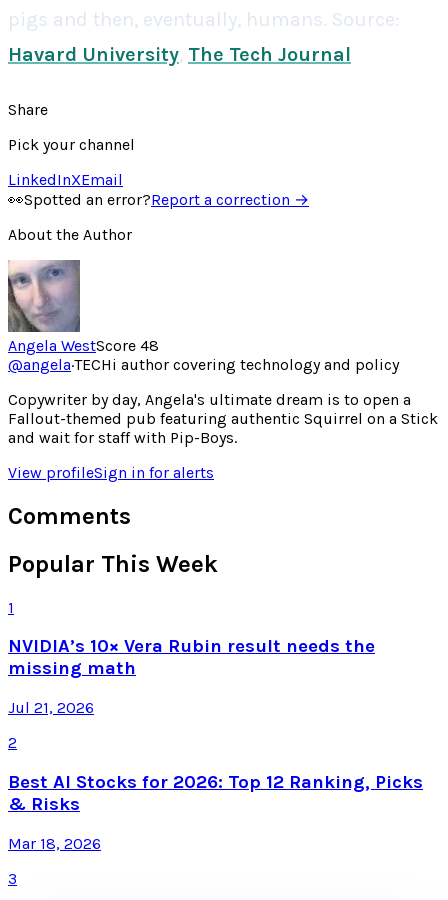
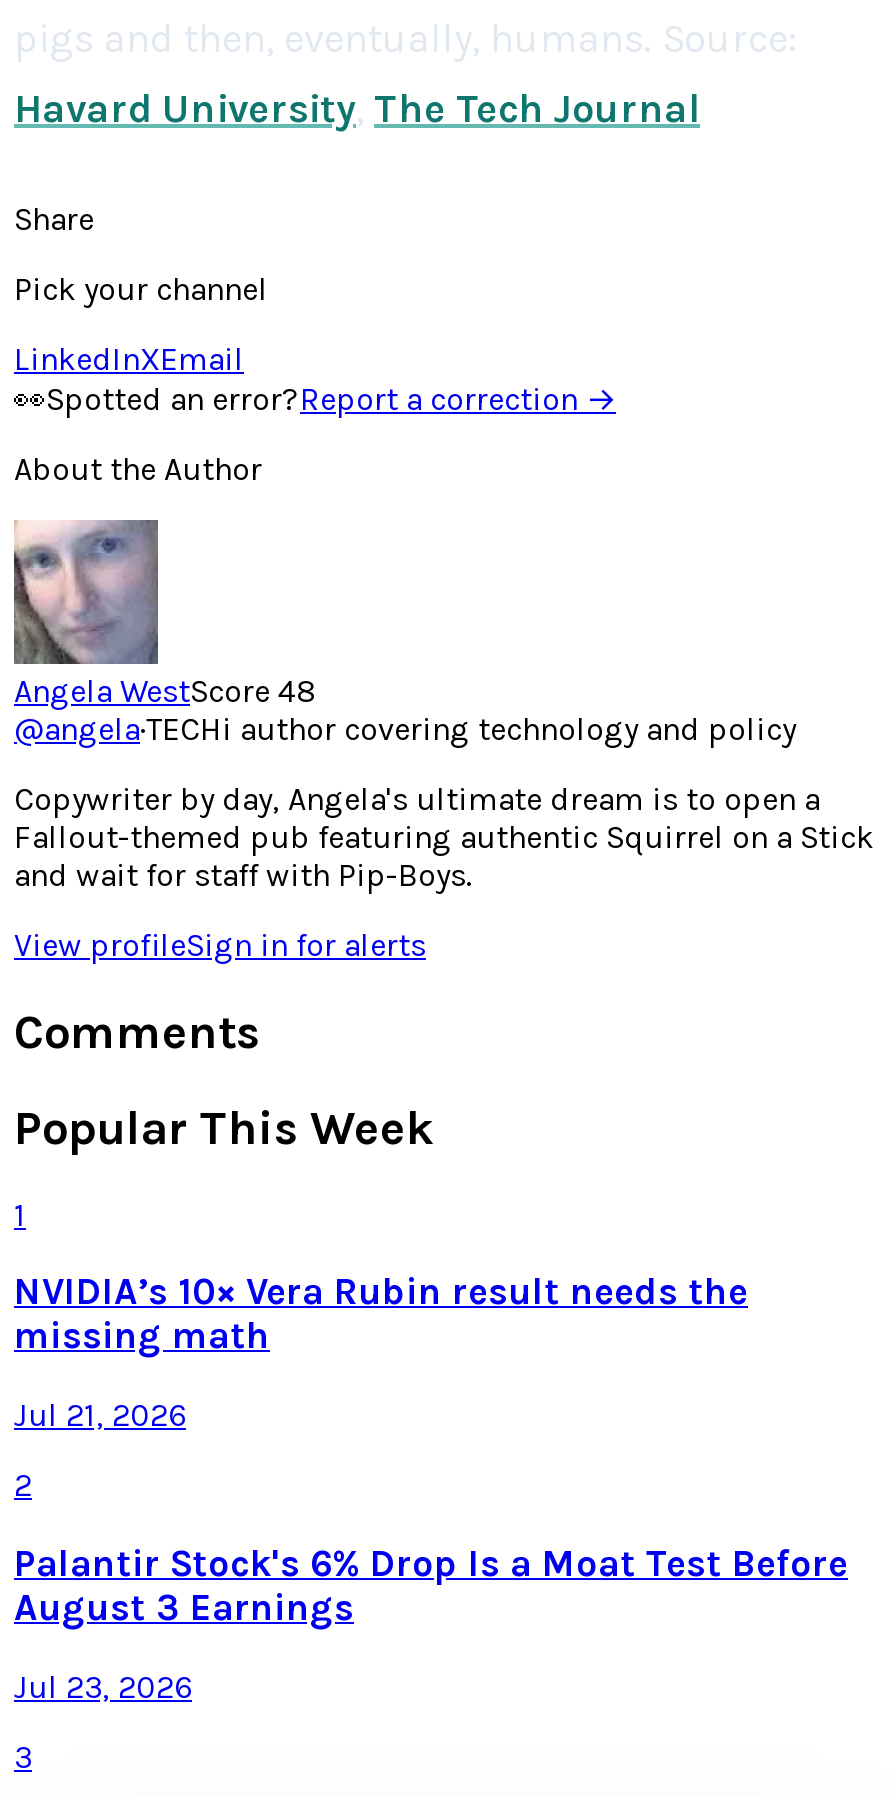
[8,771,423,815] Best AI Stocks for 2026: Top 12 Ranking, Picks | & Risks -> [14,1542,848,1630] Palantir Stock's 6% Drop Is a Moat Test Before | August 3 Earnings
[8,834,101,853] Mar 18, 2026 -> [14,1667,192,1705] Jul 23, 2026

